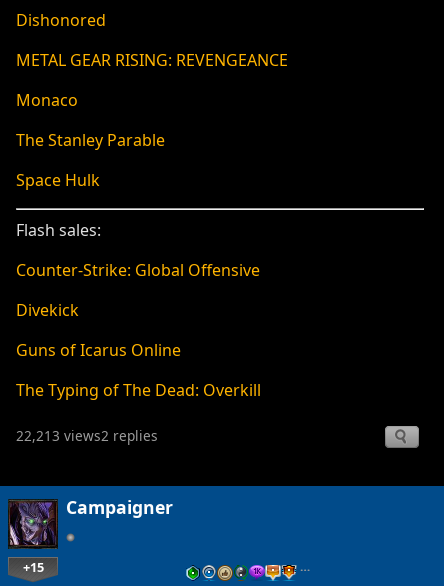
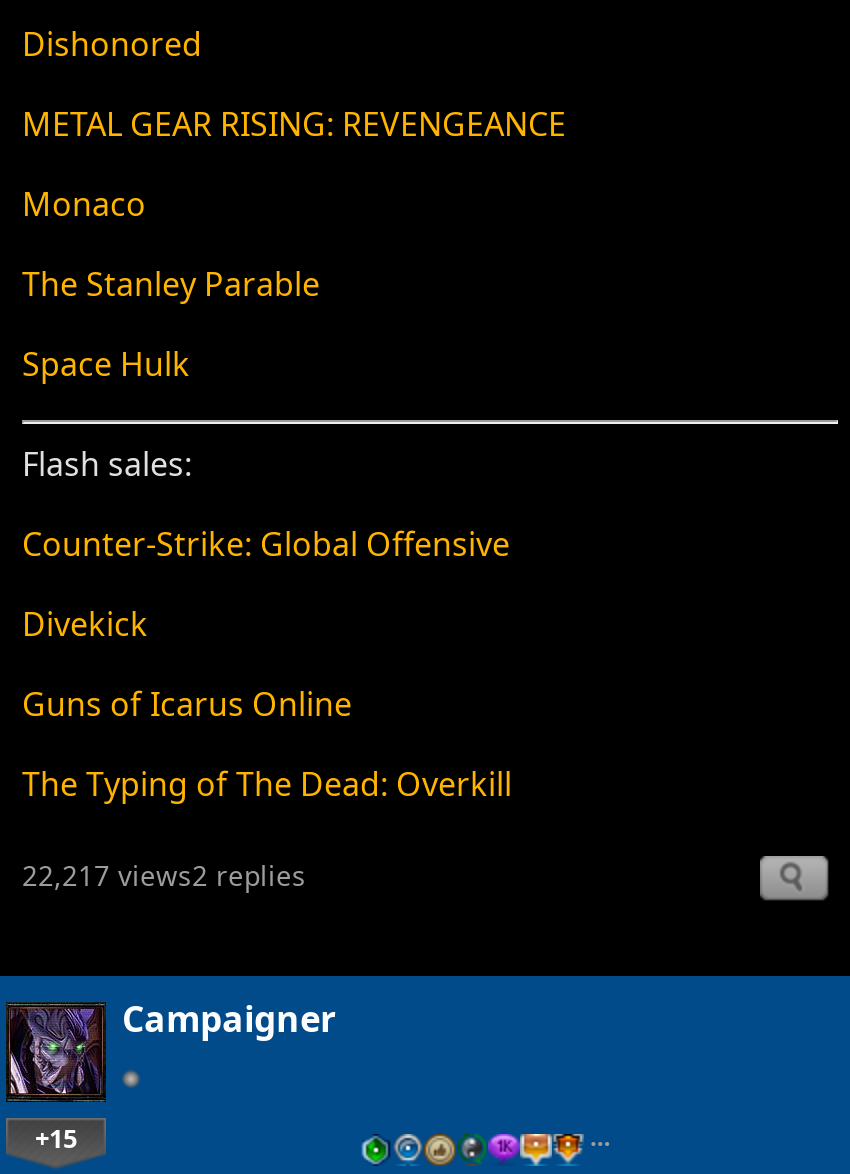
[16,426,158,445] 22,213 views2 replies -> [22,856,306,894] 22,217 views2 replies

